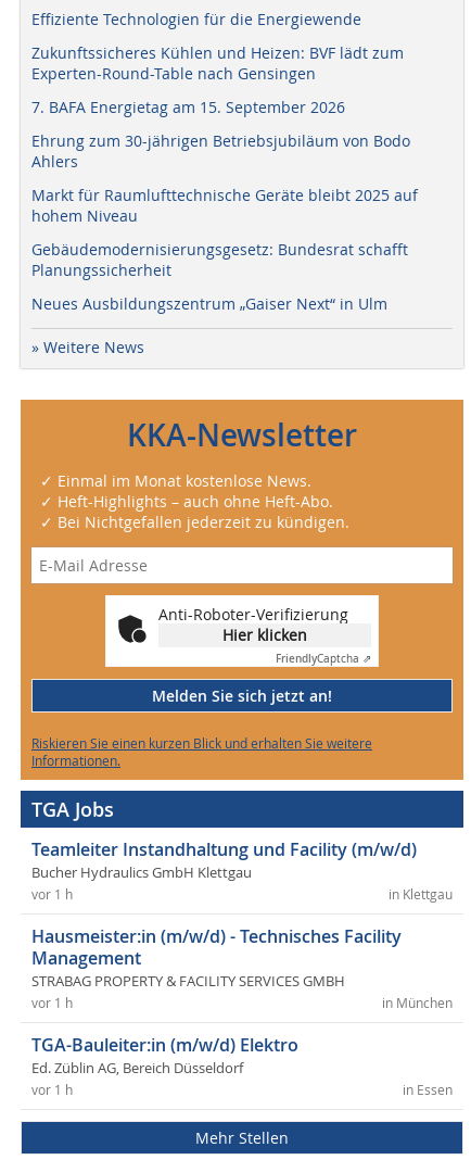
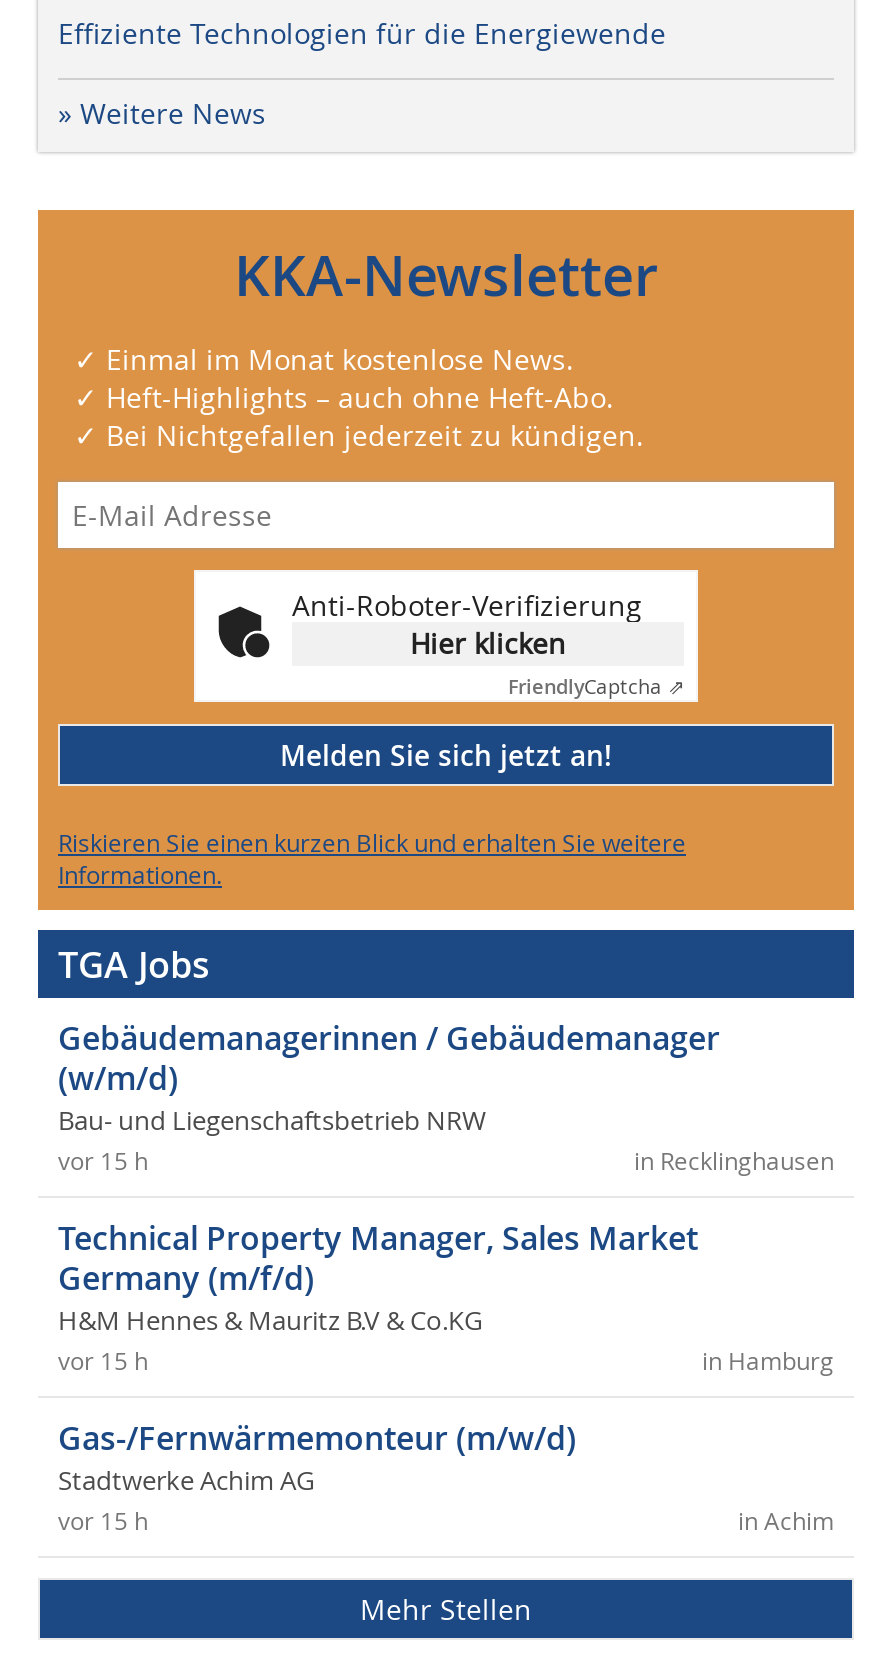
[31,42,418,314] Zukunftssicheres Kühlen und Heizen: BVF lädt zum | Experten-Round-Table nach Gensingen | 7. BAFA Energietag am 15. September 2026 | Ehrung zum 30-jährigen Betriebsjubiläum von Bodo | Ahlers | Markt für Raumlufttechnische Geräte bleibt 2025 auf | hohem Niveau | Gebäudemodernisierungsgesetz: Bundesrat schafft | Planungssicherheit | Neues Ausbildungszentrum „Gaiser Next“ in Ulm -> none
moved [31,337,372,822] -> [58,94,686,988]: » Weitere News | KKA-Newsletter | Anti-Roboter-Verifizierung | Hier klicken | Melden Sie sich jetzt an! | Riskieren Sie einen kurzen Blick und erhalten Sie weitere | Informationen. | TGA Jobs
[31,837,453,902] Teamleiter Instandhaltung und Facility (m/w/d) | Bucher Hydraulics GmbH Klettgau | in Klettgau | vor 1 h -> [58,1016,834,1176] Gebäudemanagerinnen / Gebäudemanager | (w/m/d) | Bau- und Liegenschaftsbetrieb NRW | in Recklinghausen | vor 15 h
[31,924,453,1011] Hausmeister:in (m/w/d) - Technisches Facility | Management | STRABAG PROPERTY & FACILITY SERVICES GMBH | in München | vor 1 h -> [58,1216,834,1376] Technical Property Manager, Sales Market | Germany (m/f/d) | H&M Hennes & Mauritz B.V & Co.KG | in Hamburg | vor 15 h
[31,1033,453,1098] TGA-Bauleiter:in (m/w/d) Elektro | Ed. Züblin AG, Bereich Düsseldorf | in Essen | vor 1 h -> [58,1416,834,1536] Gas-/Fernwärmemonteur (m/w/d) | Stadtwerke Achim AG | in Achim | vor 15 h

